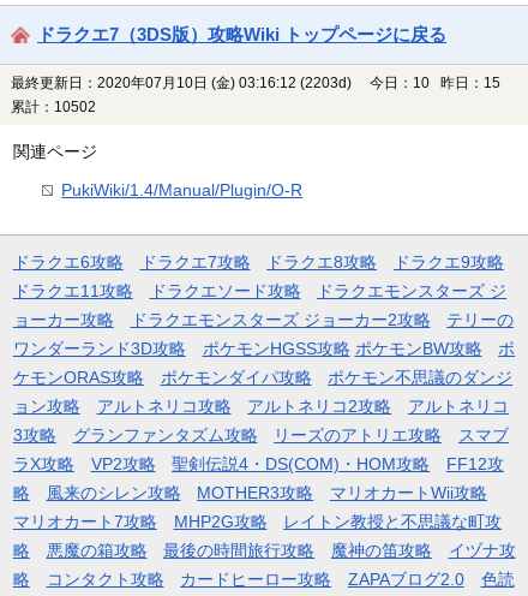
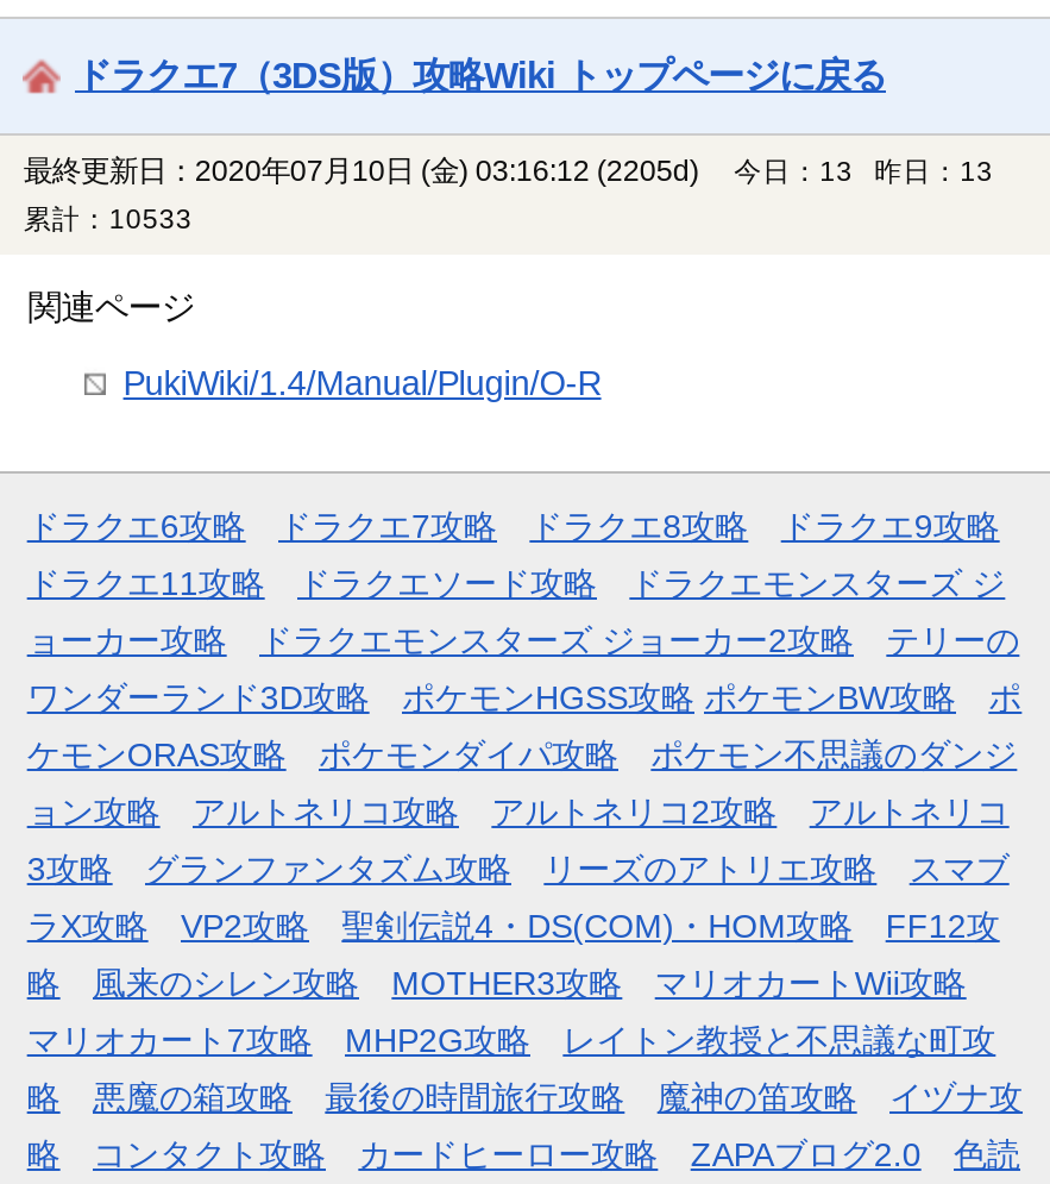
[11,74,352,91] 最終更新日：2020年07月10日 (金) 03:16:12 (2203d) -> [23,154,699,188] 最終更新日：2020年07月10日 (金) 03:16:12 (2205d)
[370,75,508,90] 今日：10 昨日：15 -> [734,157,1007,185] 今日：13 昨日：13
[11,99,104,114] 累計：10502 -> [23,204,206,233] 累計：10533

